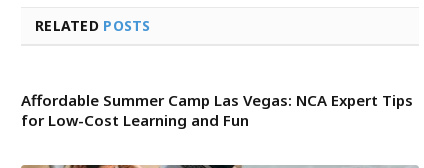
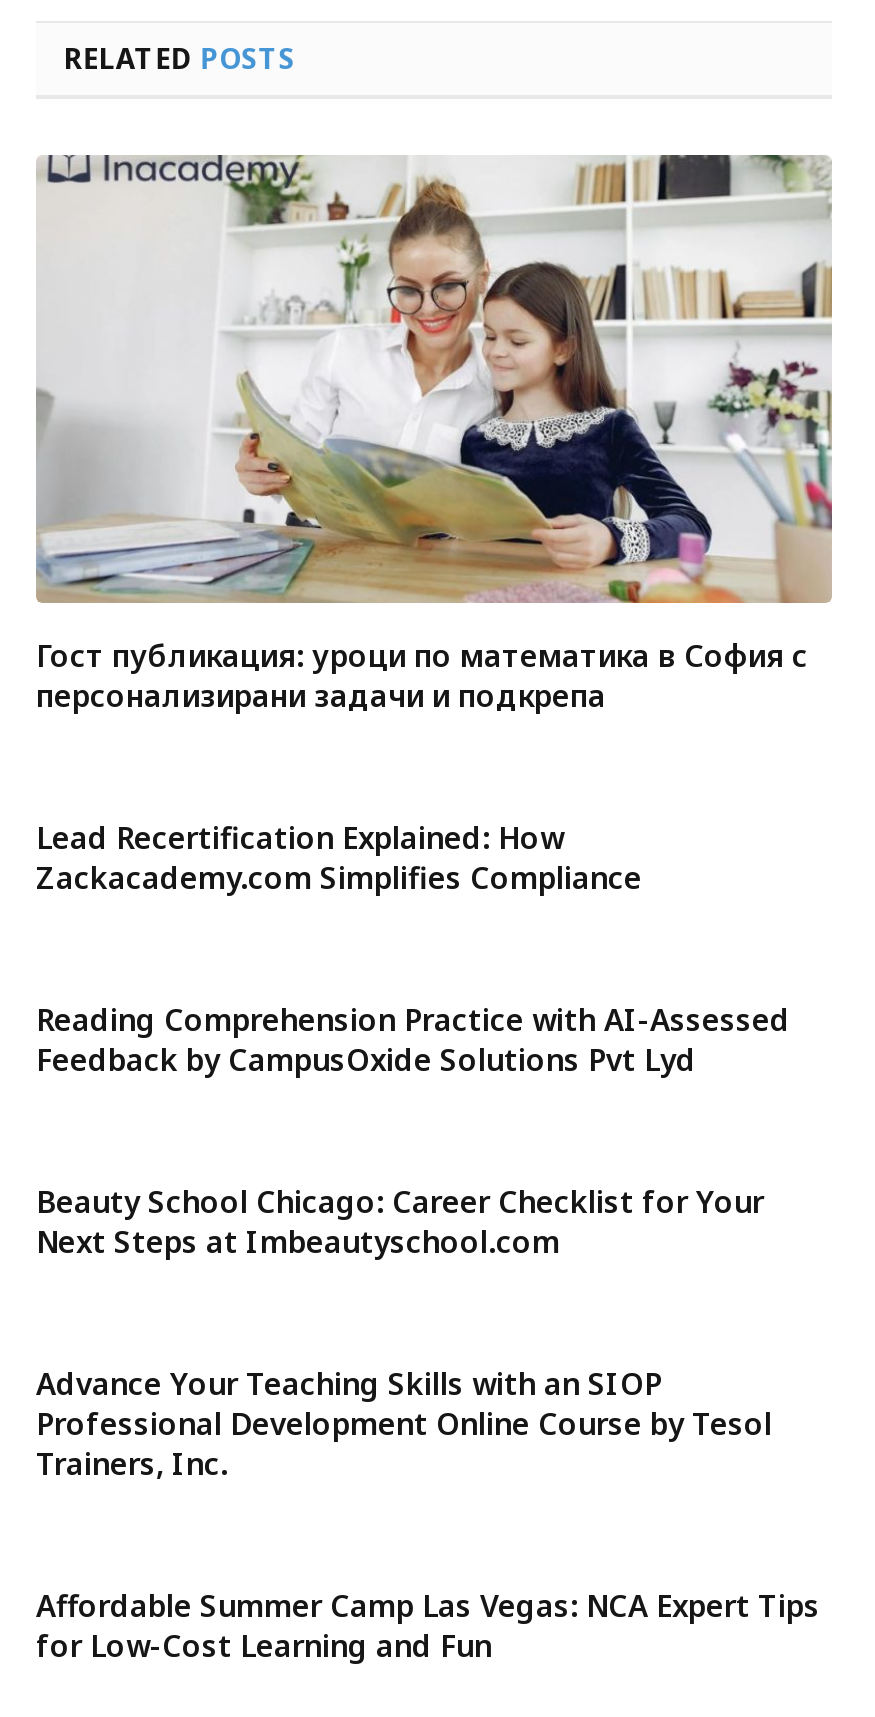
none -> [36,153,834,714] [image] | Гост публикация: уроци по математика в София с | персонализирани задачи и подкрепа
none -> [36,816,642,896] Lead Recertification Explained: How | Zackacademy.com Simplifies Compliance
none -> [36,998,790,1078] Reading Comprehension Practice with AI-Assessed | Feedback by CampusOxide Solutions Pvt Lyd
none -> [36,1180,764,1260] Beauty School Chicago: Career Checklist for Your | Next Steps at Imbeautyschool.com
none -> [36,1362,772,1482] Advance Your Teaching Skills with an SIOP | Professional Development Online Course by Tesol | Trainers, Inc.

